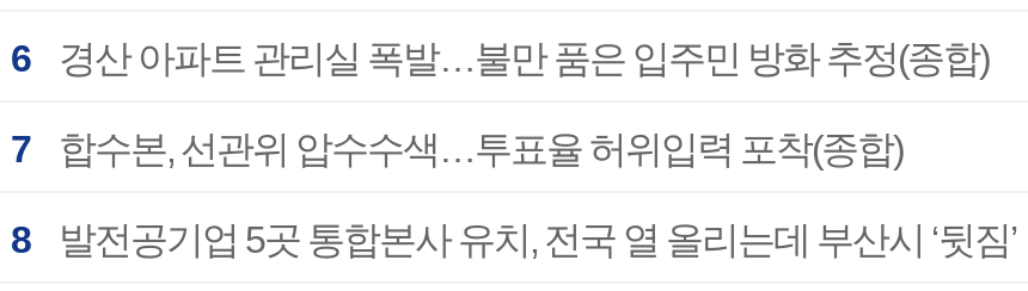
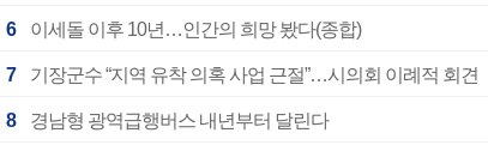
[59,38,989,79] 경산 아파트 관리실 폭발…불만 품은 입주민 방화 추정(종합) -> [30,19,361,40] 이세돌 이후 10년…인간의 희망 봤다(종합)
[59,129,902,169] 합수본, 선관위 압수수색…투표율 허위입력 포착(종합) -> [30,65,478,85] 기장군수 “지역 유착 의혹 사업 근절”…시의회 이례적 회견
[59,219,1017,260] 발전공기업 5곳 통합본사 유치, 전국 열 올리는데 부산시 ‘뒷짐’ -> [30,110,329,131] 경남형 광역급행버스 내년부터 달린다

